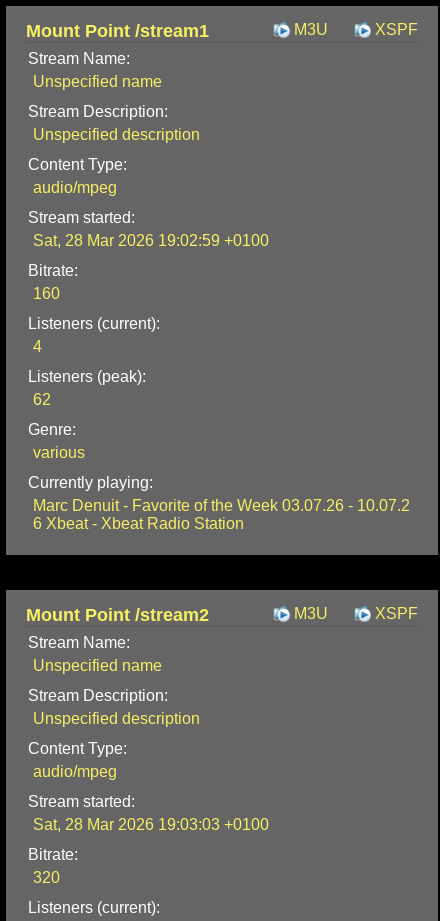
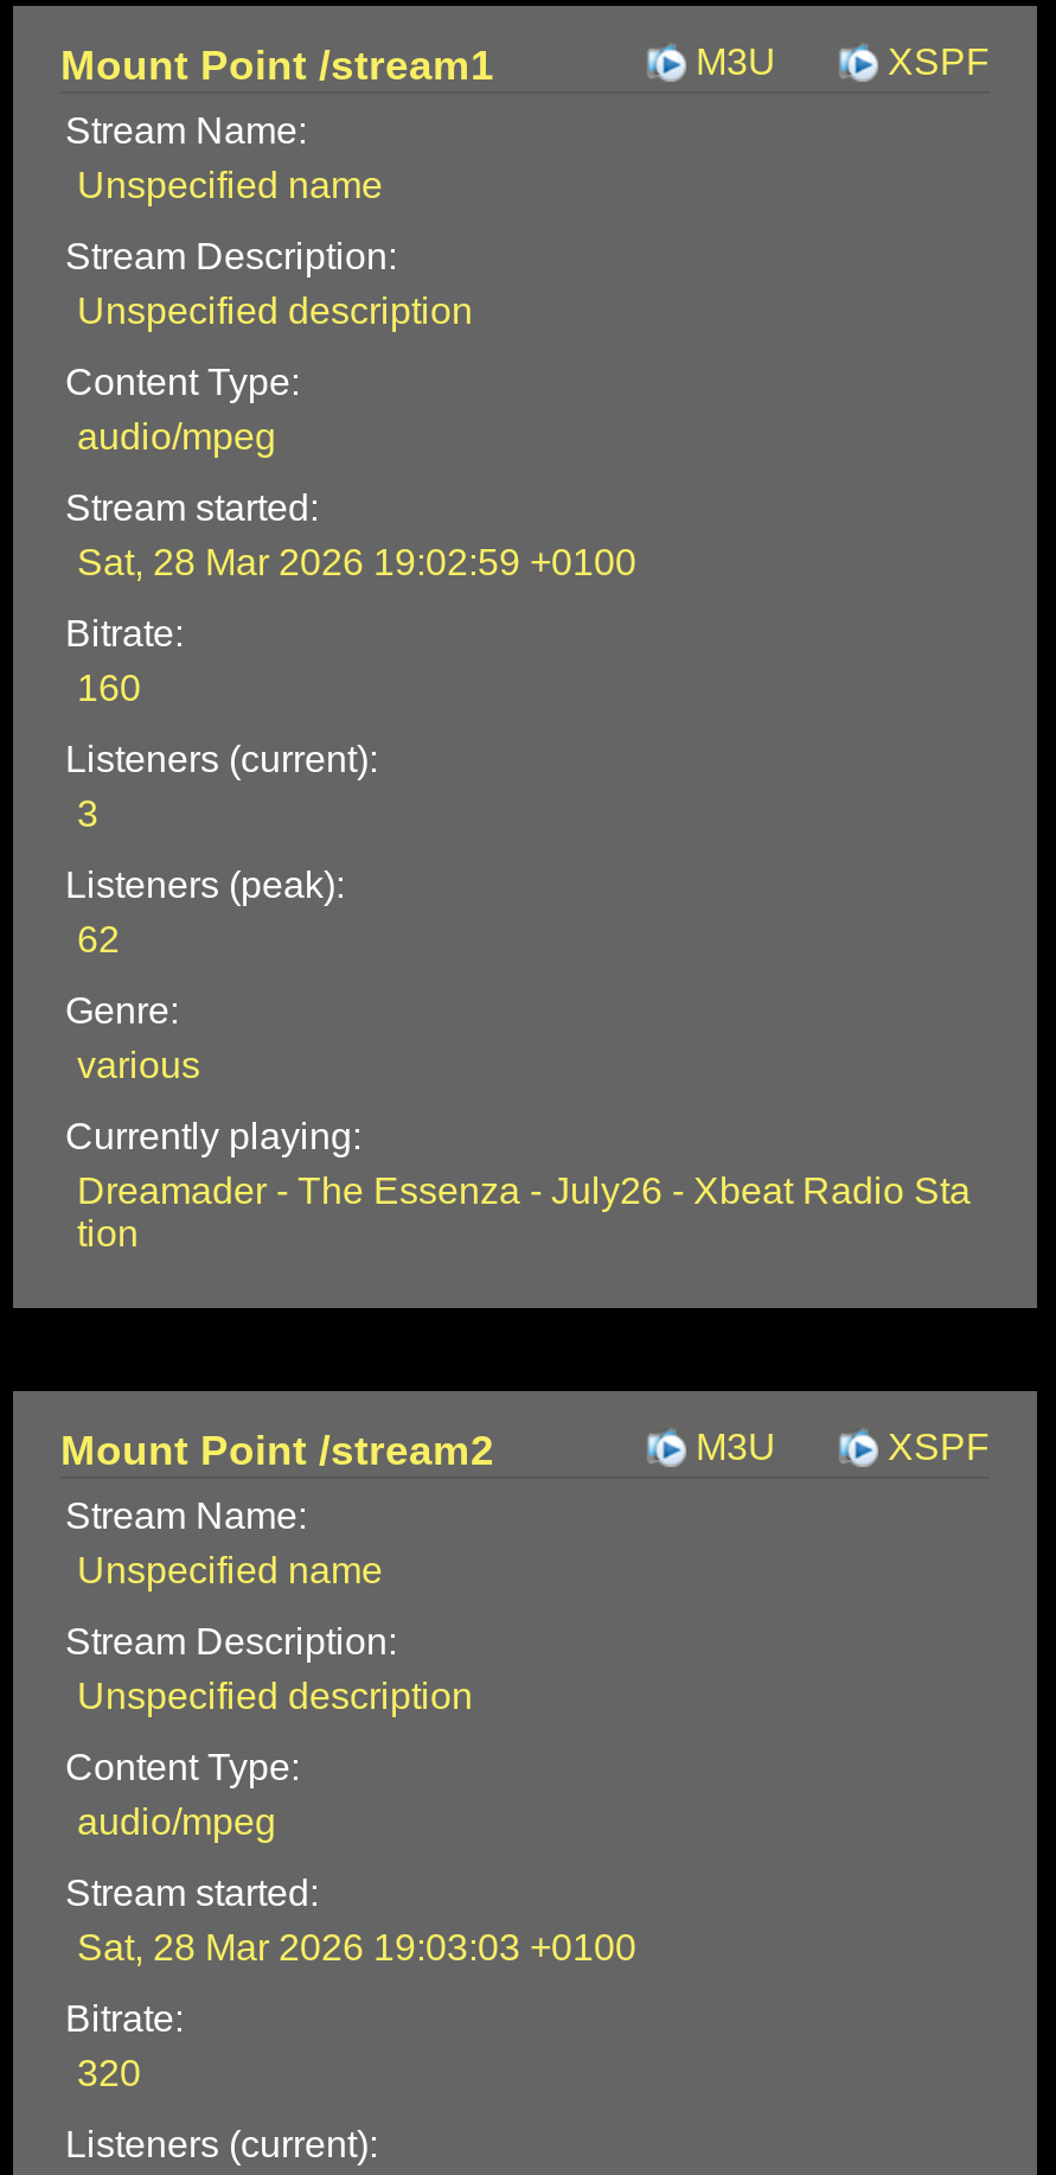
[33,338,42,355] 4 -> [77,794,98,834] 3
[33,497,410,532] Marc Denuit - Favorite of the Week 03.07.26 - 10.07.2 | 6 Xbeat - Xbeat Radio Station -> [77,1171,971,1254] Dreamader - The Essenza - July26 - Xbeat Radio Sta | tion

